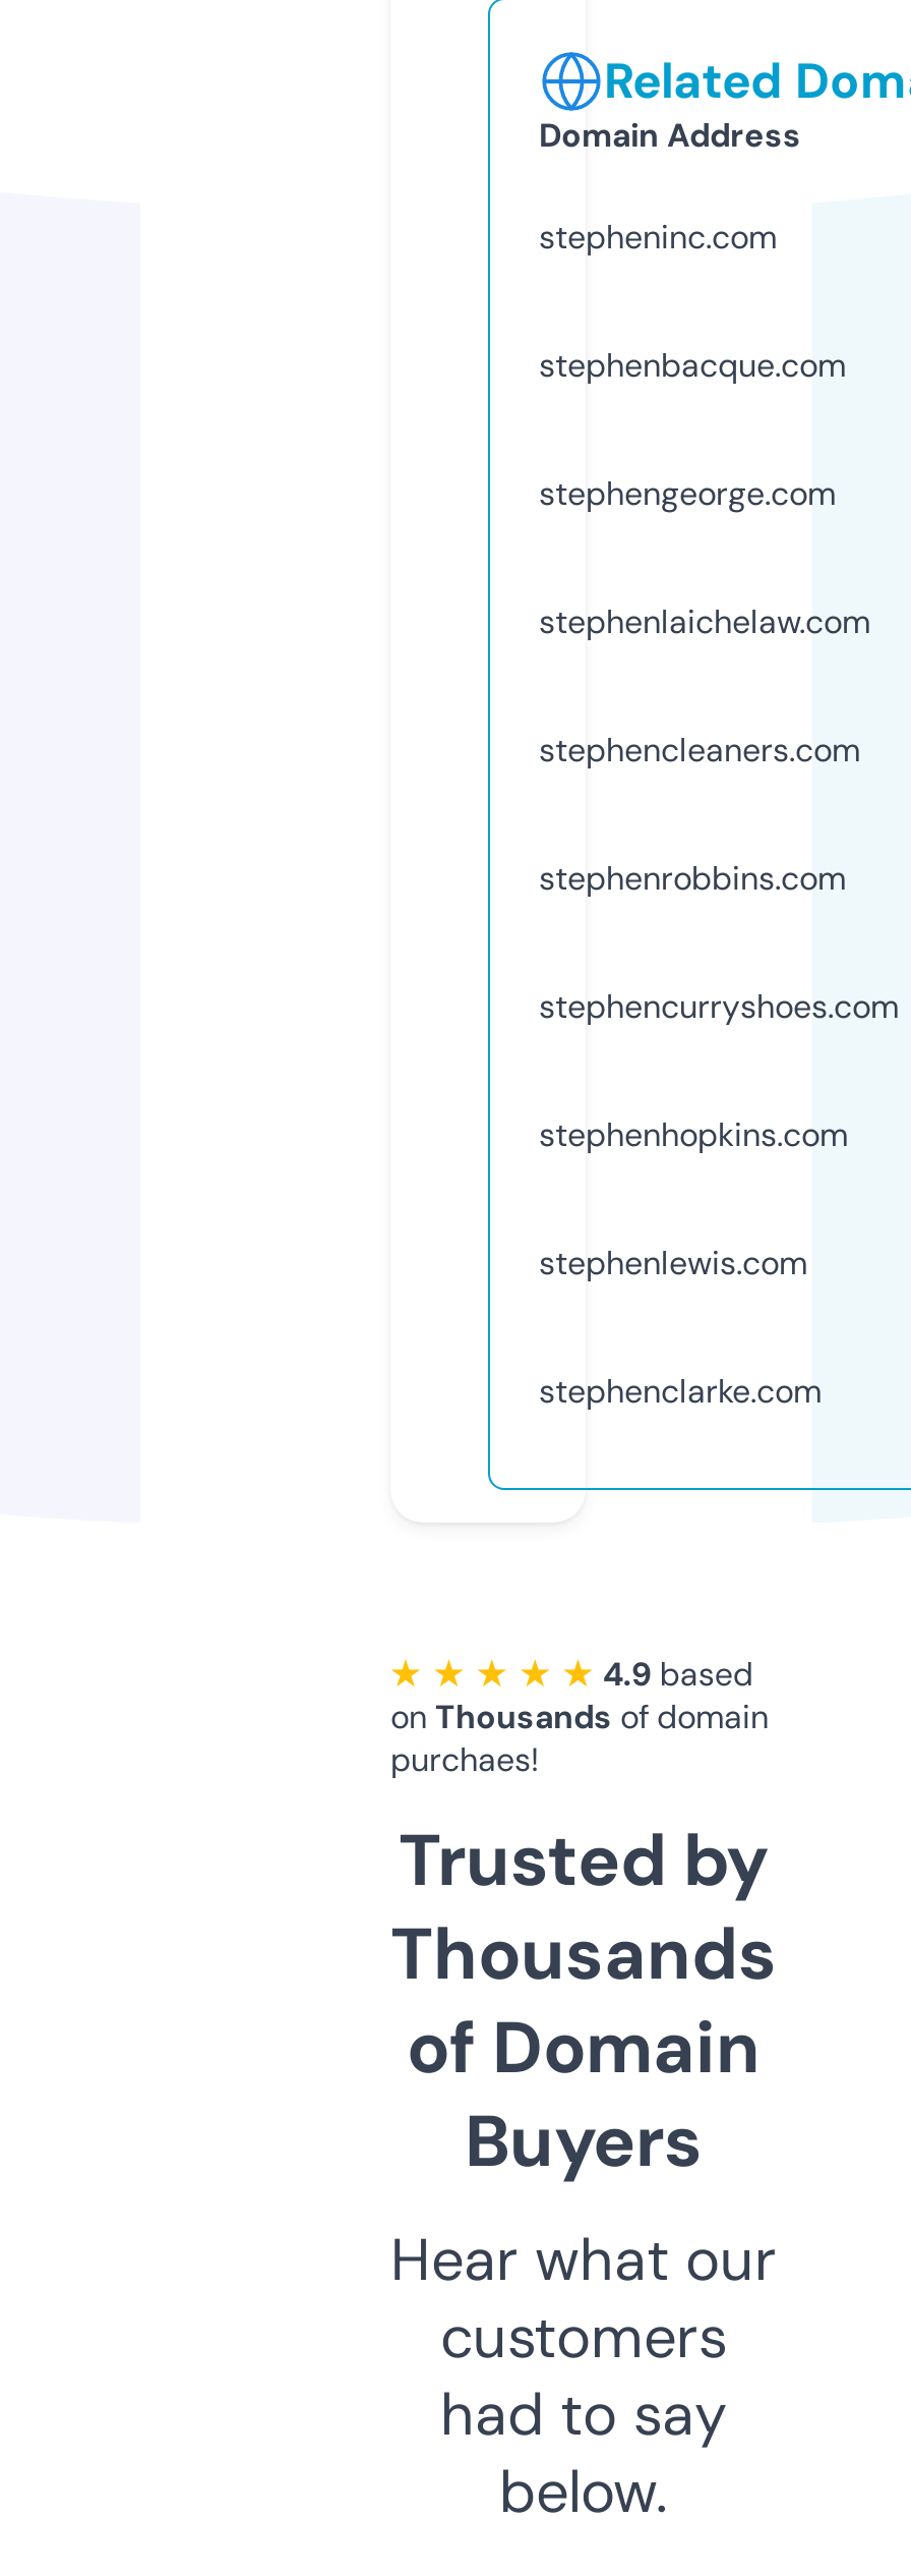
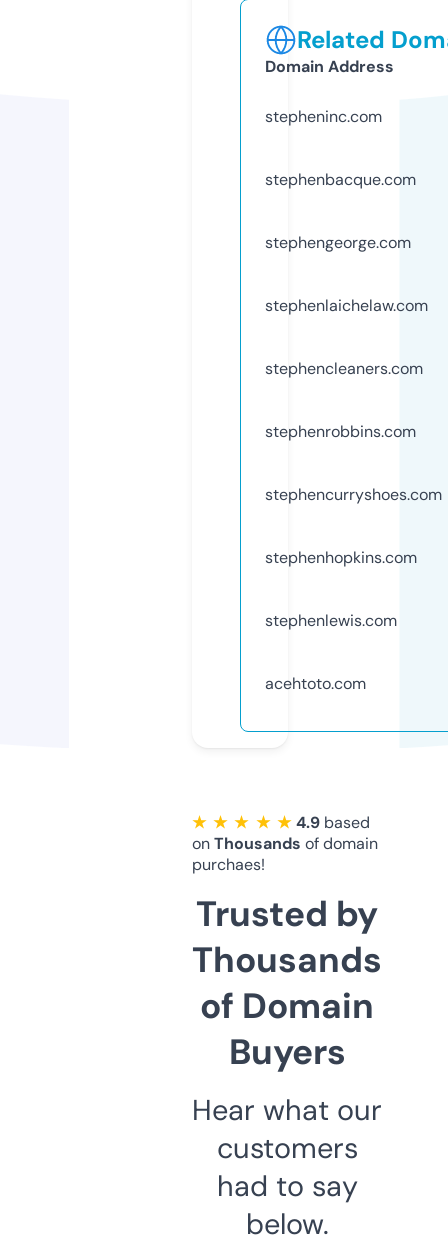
[539,1370,822,1412] stephenclarke.com -> [265,673,366,694] acehtoto.com

